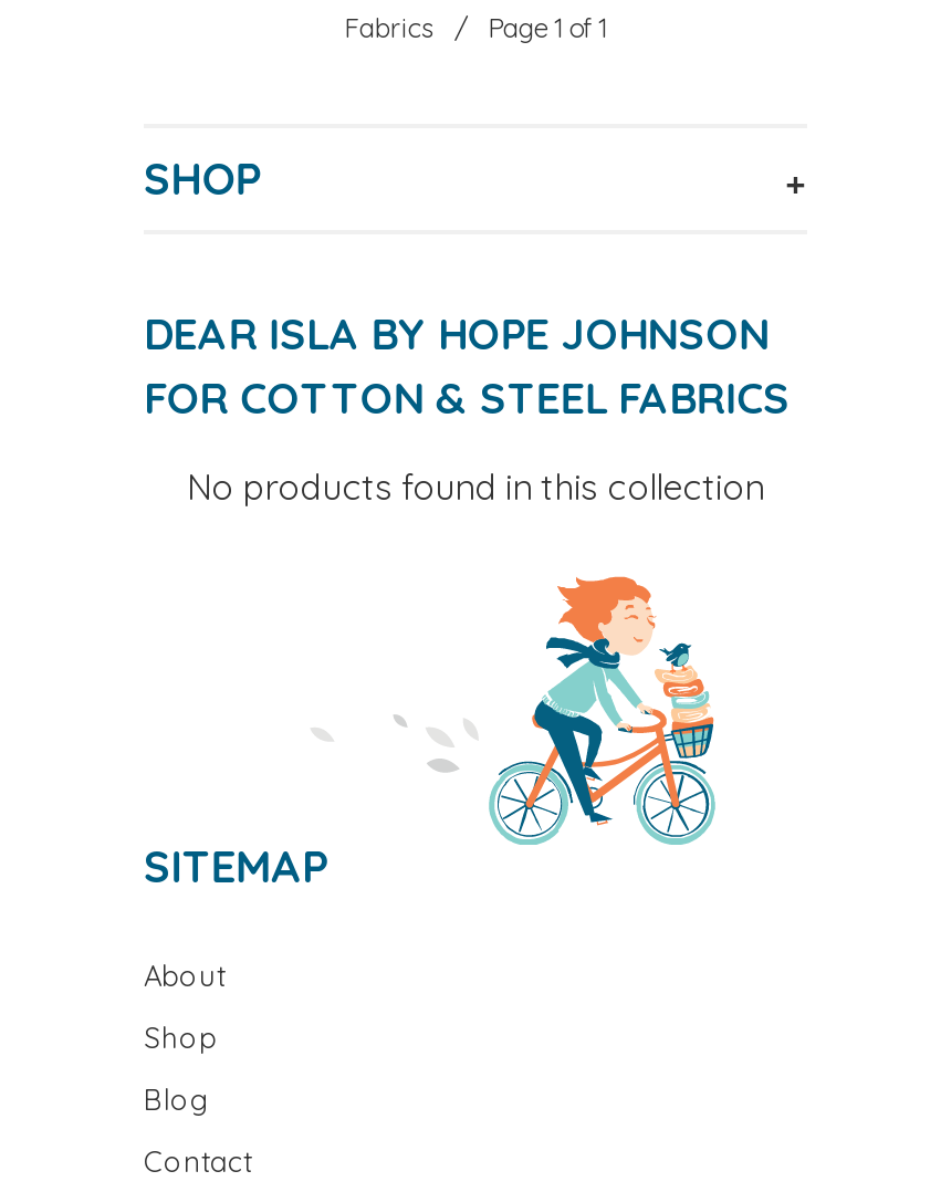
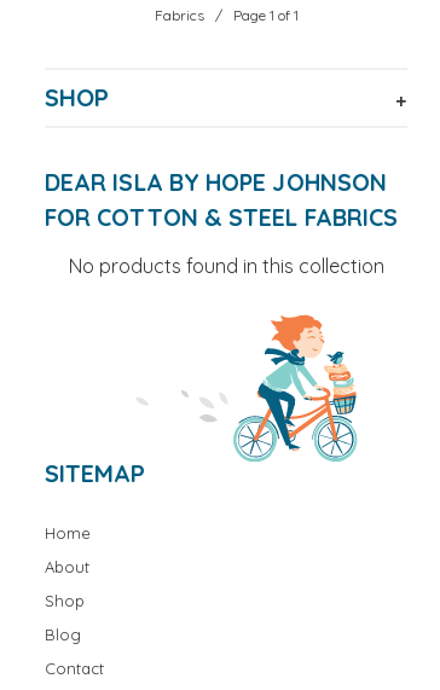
none -> [45,523,91,543] Home

